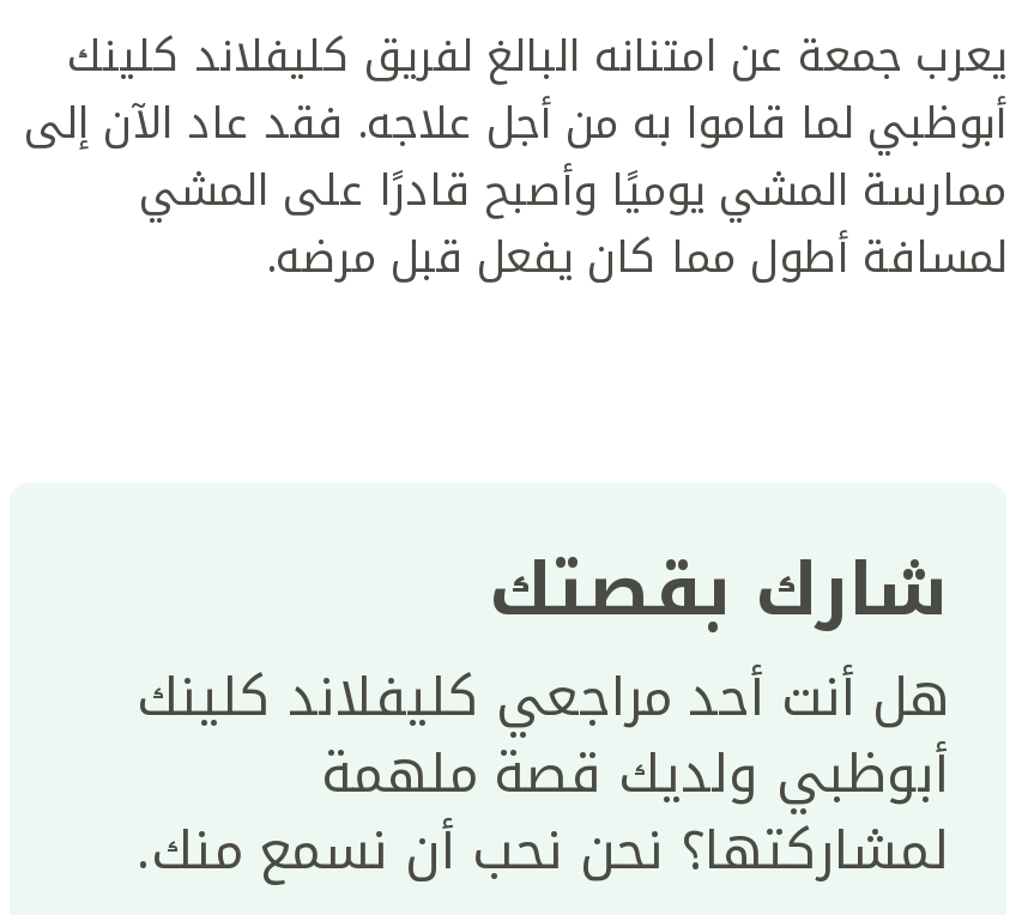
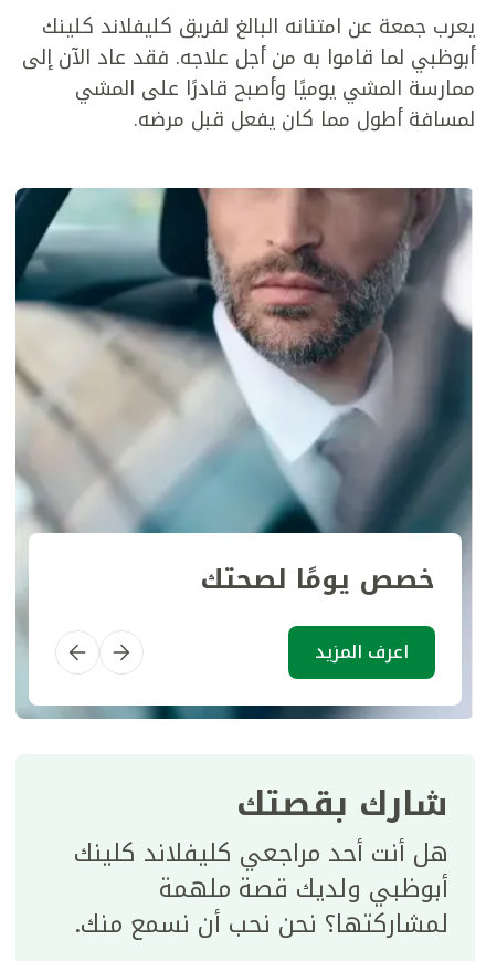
none -> [14,187,473,720] [image] | خصص يومًا لصحتك | اعرف المزيد

